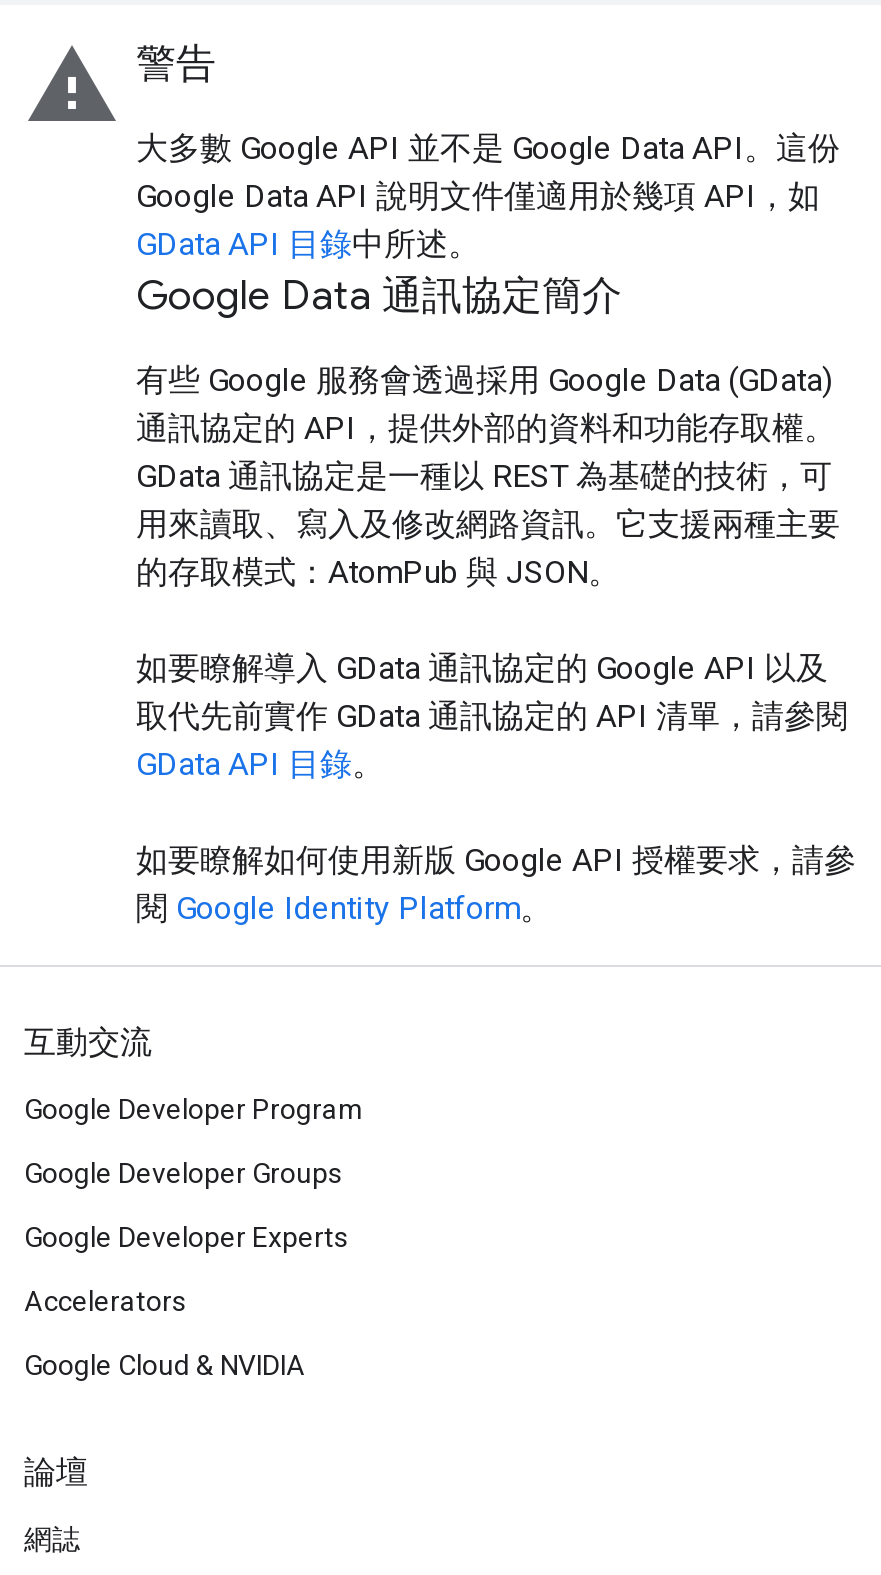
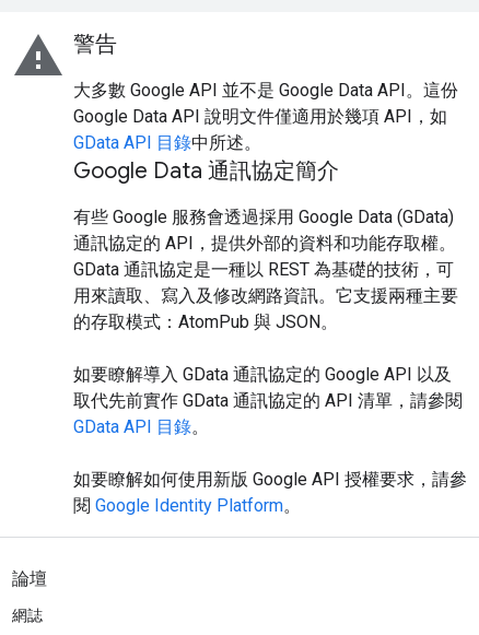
[24,1023,364,1381] 互動交流 | Google Developer Program | Google Developer Groups | Google Developer Experts | Accelerators | Google Cloud & NVIDIA -> none

